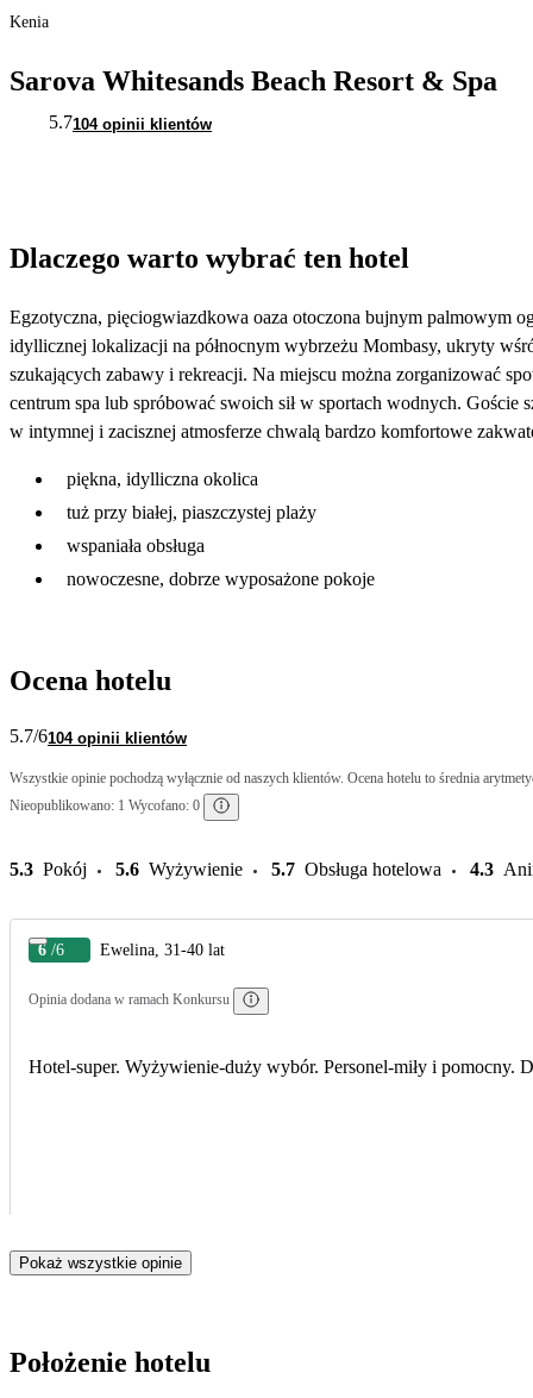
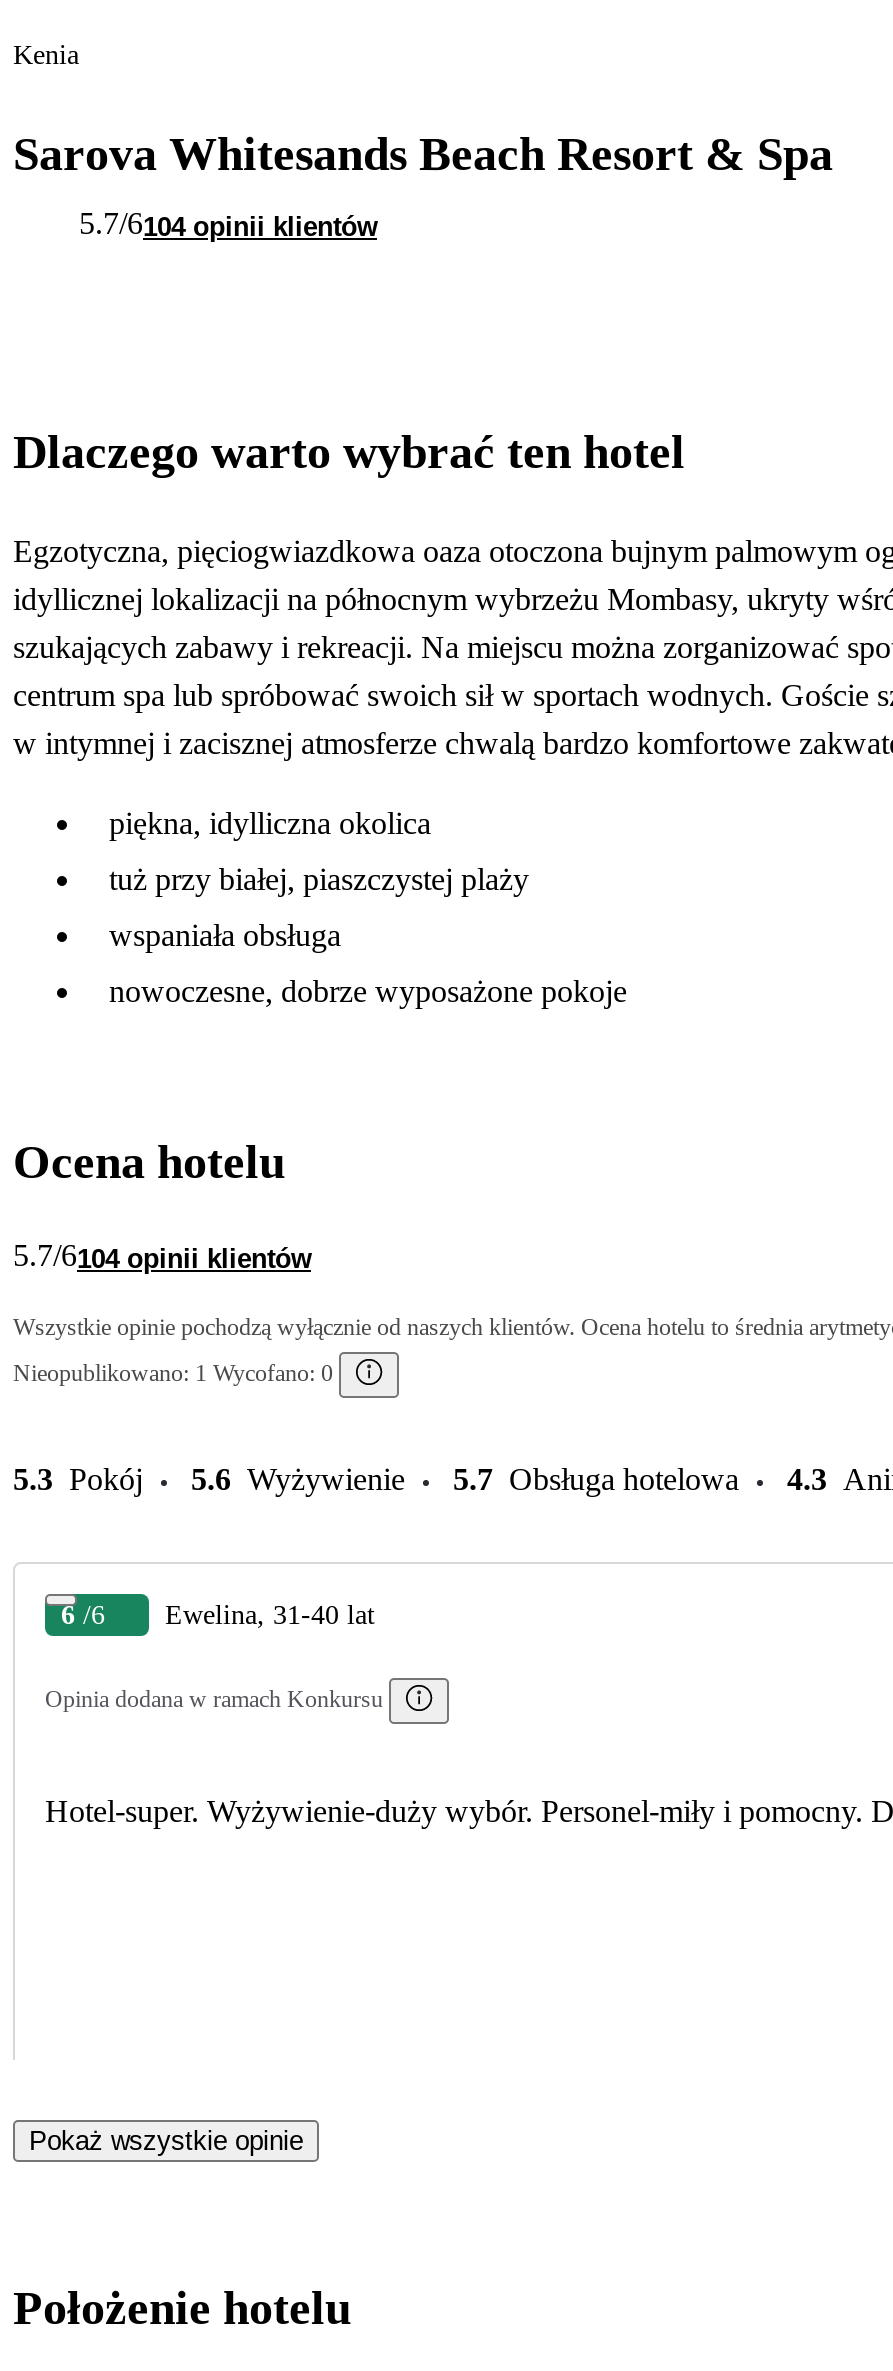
[49,111,212,133] 5.7104 opinii klientów -> [79,205,377,241] 5.7/6104 opinii klientów

